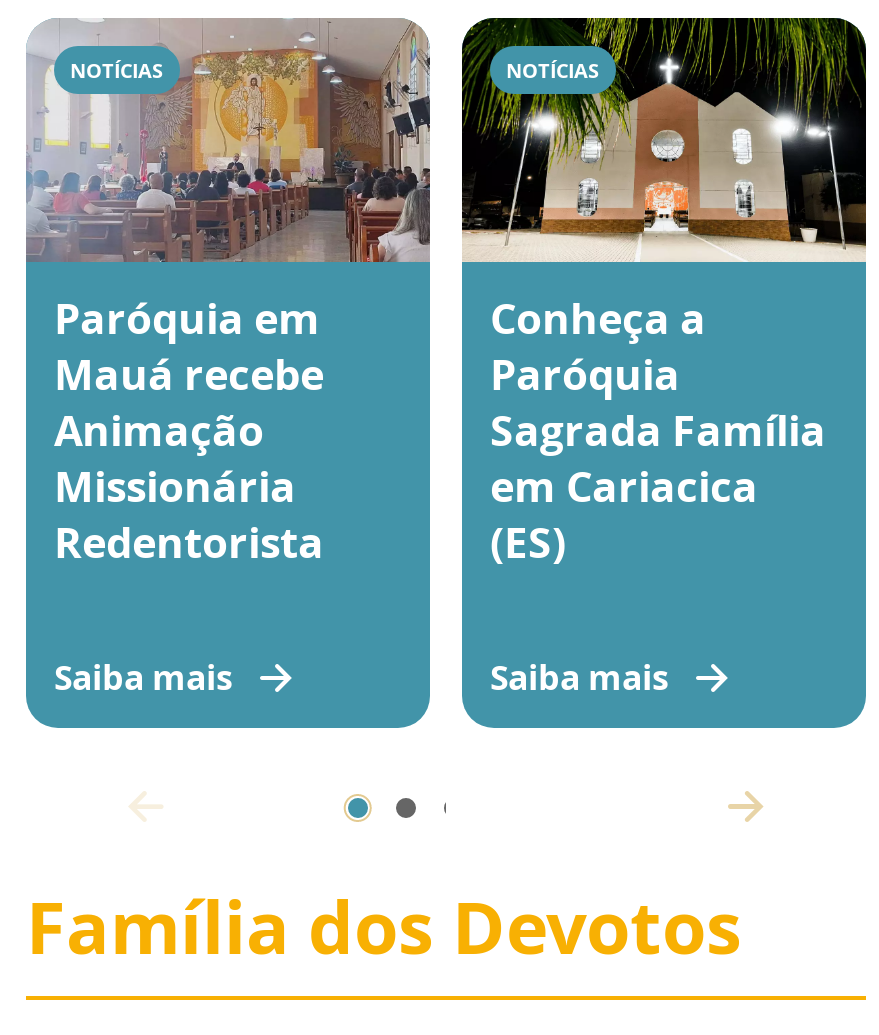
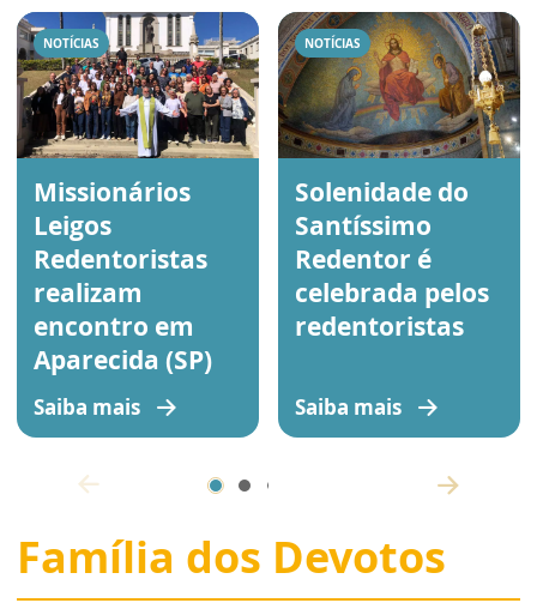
[26,18,432,569] [image] | Paróquia em | Mauá recebe | Animação | Missionária | Redentorista -> [16,11,260,376] [image] | Missionários | Leigos | Redentoristas | realizam | encontro em | Aparecida (SP)
[460,16,868,569] [image] | Conheça a | Paróquia | Sagrada Família | em Cariacica | (ES) -> [277,11,521,343] [image] | Solenidade do | Santíssimo | Redentor é | celebrada pelos | redentoristas

